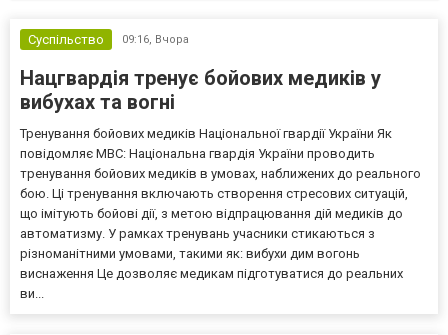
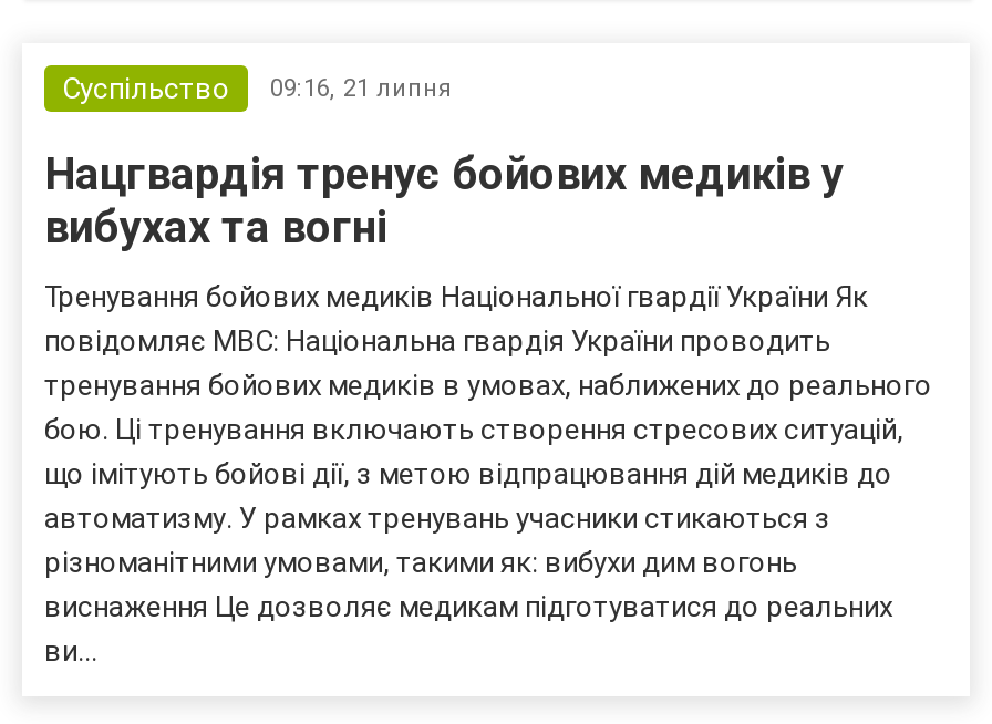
[28,32,189,47] Суспільство 09:16, Вчора -> [62,70,452,104] Суспільство 09:16, 21 липня

